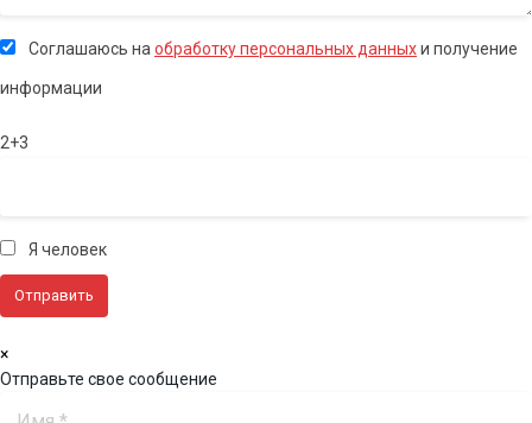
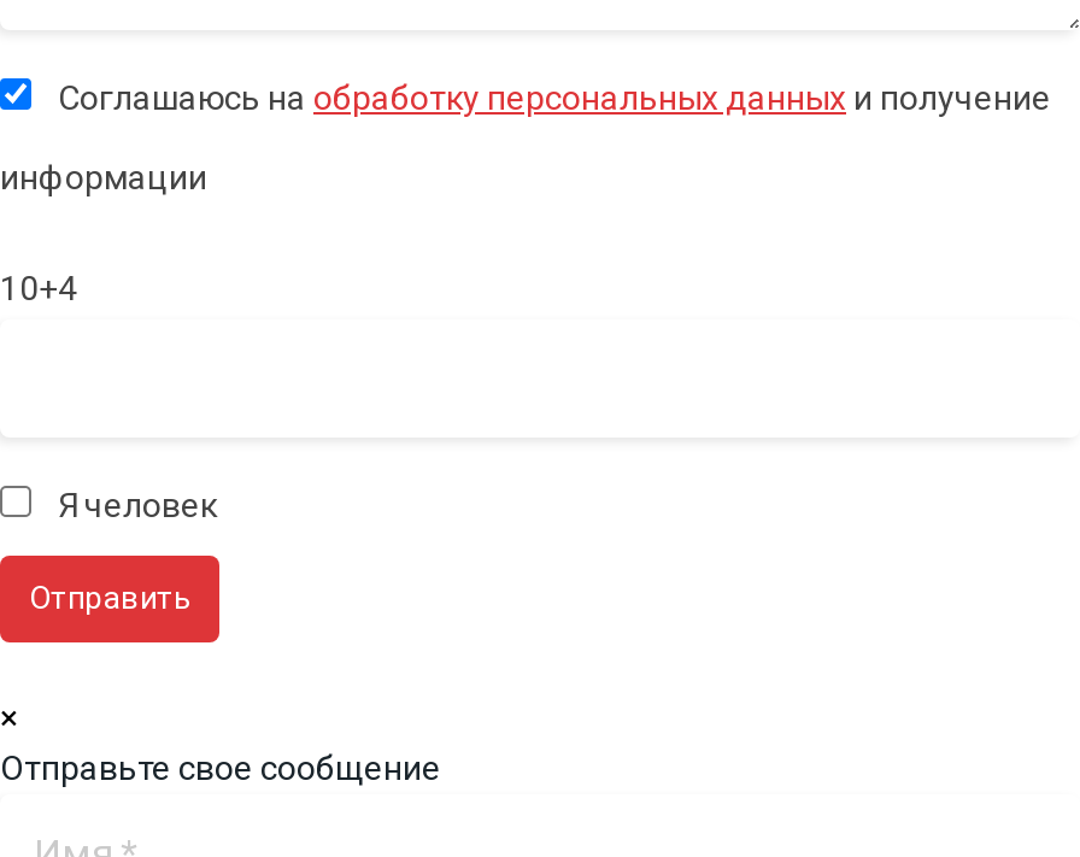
[0,133,28,152] 2+3 -> [0,269,77,307] 10+4

